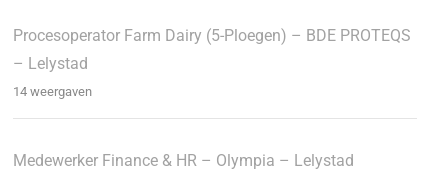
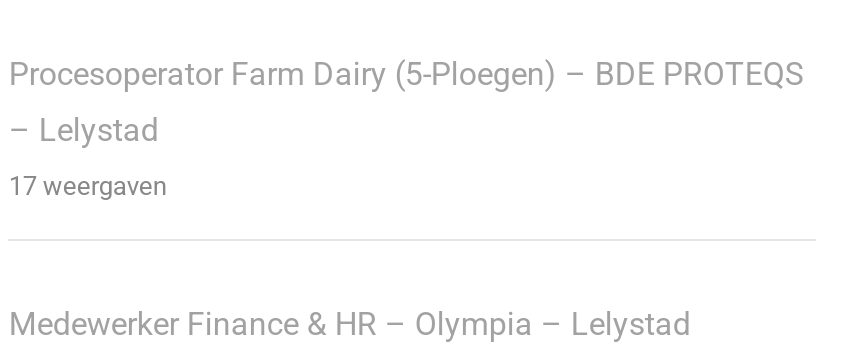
[13,84,92,99] 14 weergaven -> [9,171,167,201] 17 weergaven

